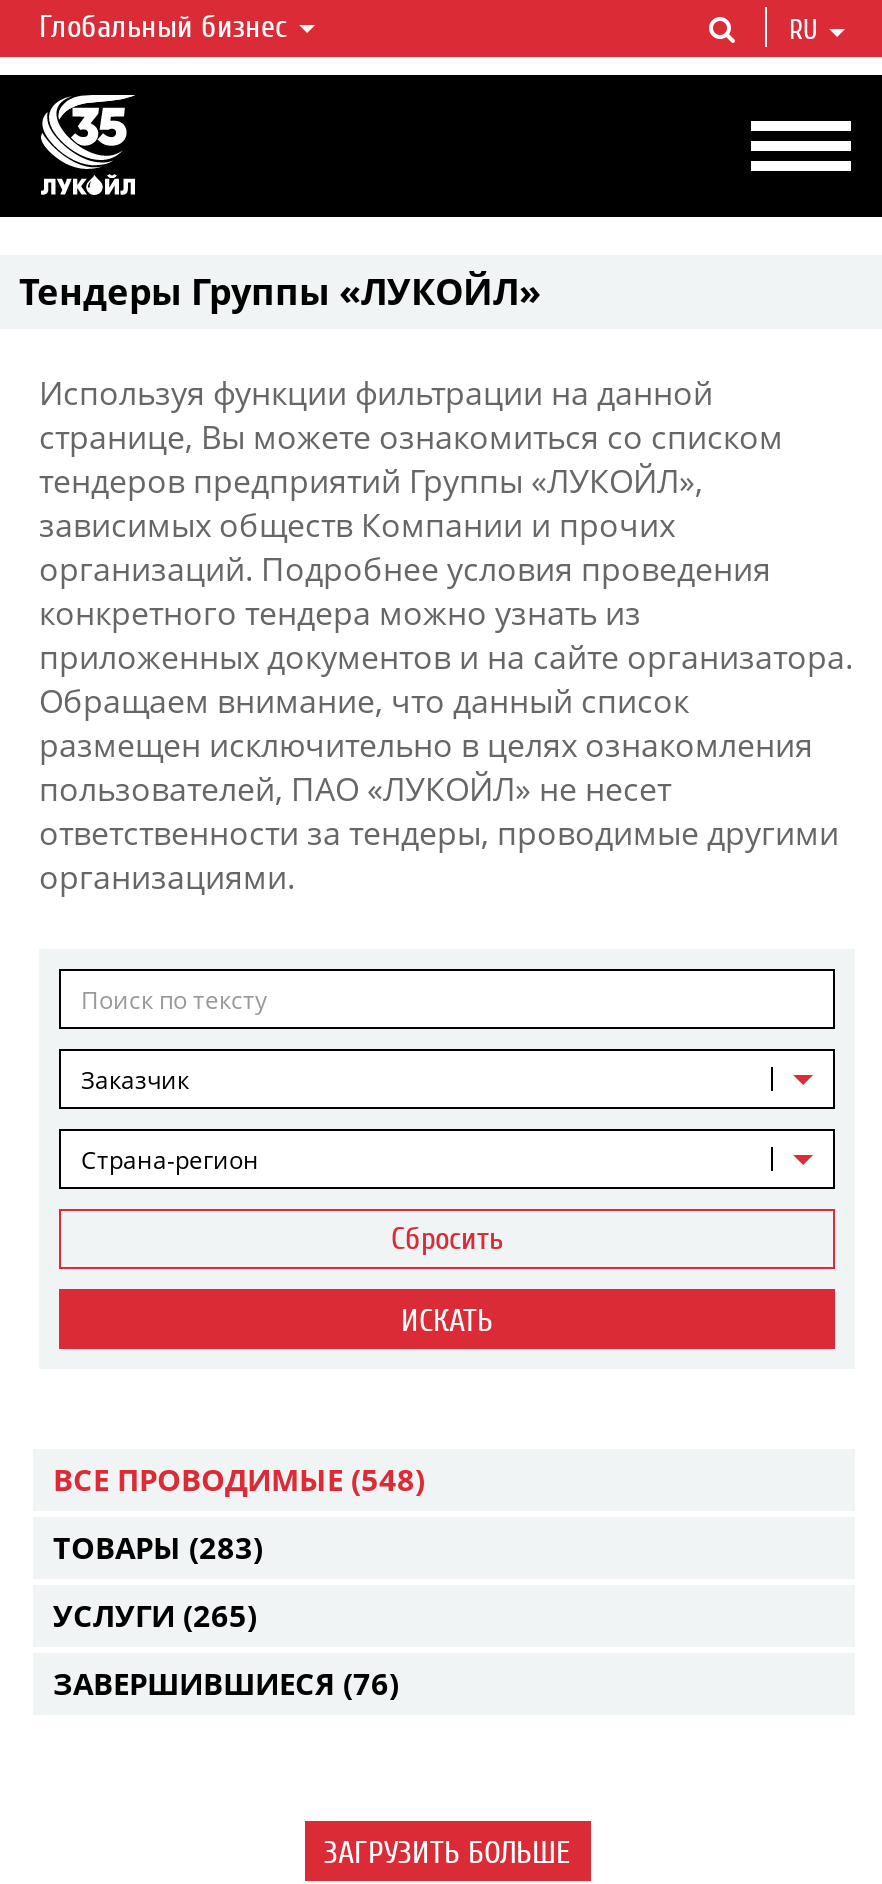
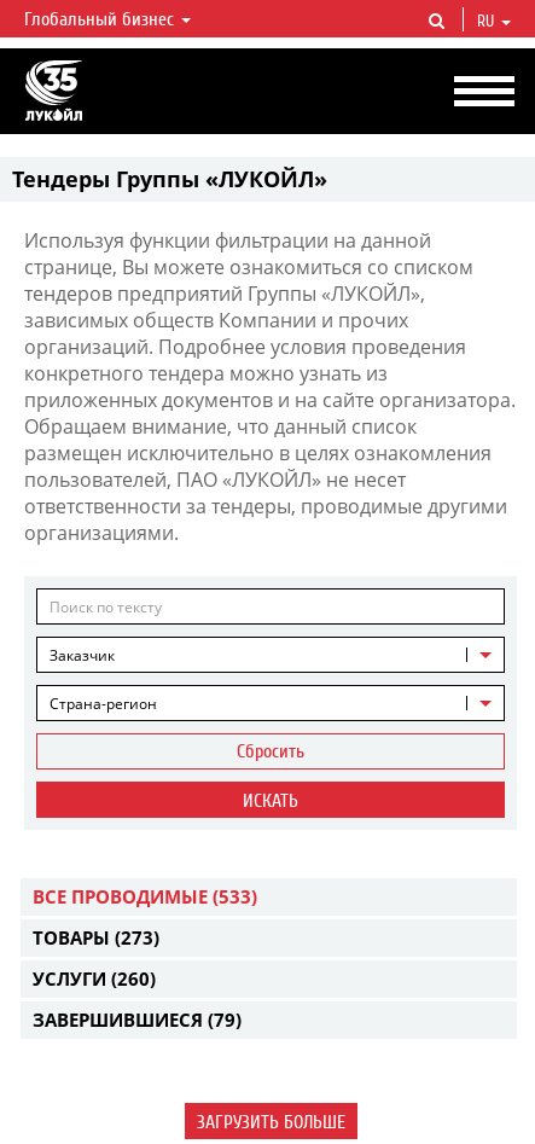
[53,1459,425,1499] ВСЕ ПРОВОДИМЫЕ (548) -> [33,884,257,908] ВСЕ ПРОВОДИМЫЕ (533)
[53,1527,263,1567] ТОВАРЫ (283) -> [33,925,159,950] ТОВАРЫ (273)
[53,1595,257,1635] УСЛУГИ (265) -> [33,966,156,991] УСЛУГИ (260)
[53,1663,399,1703] ЗАВЕРШИВШИЕСЯ (76) -> [33,1007,242,1032] ЗАВЕРШИВШИЕСЯ (79)

